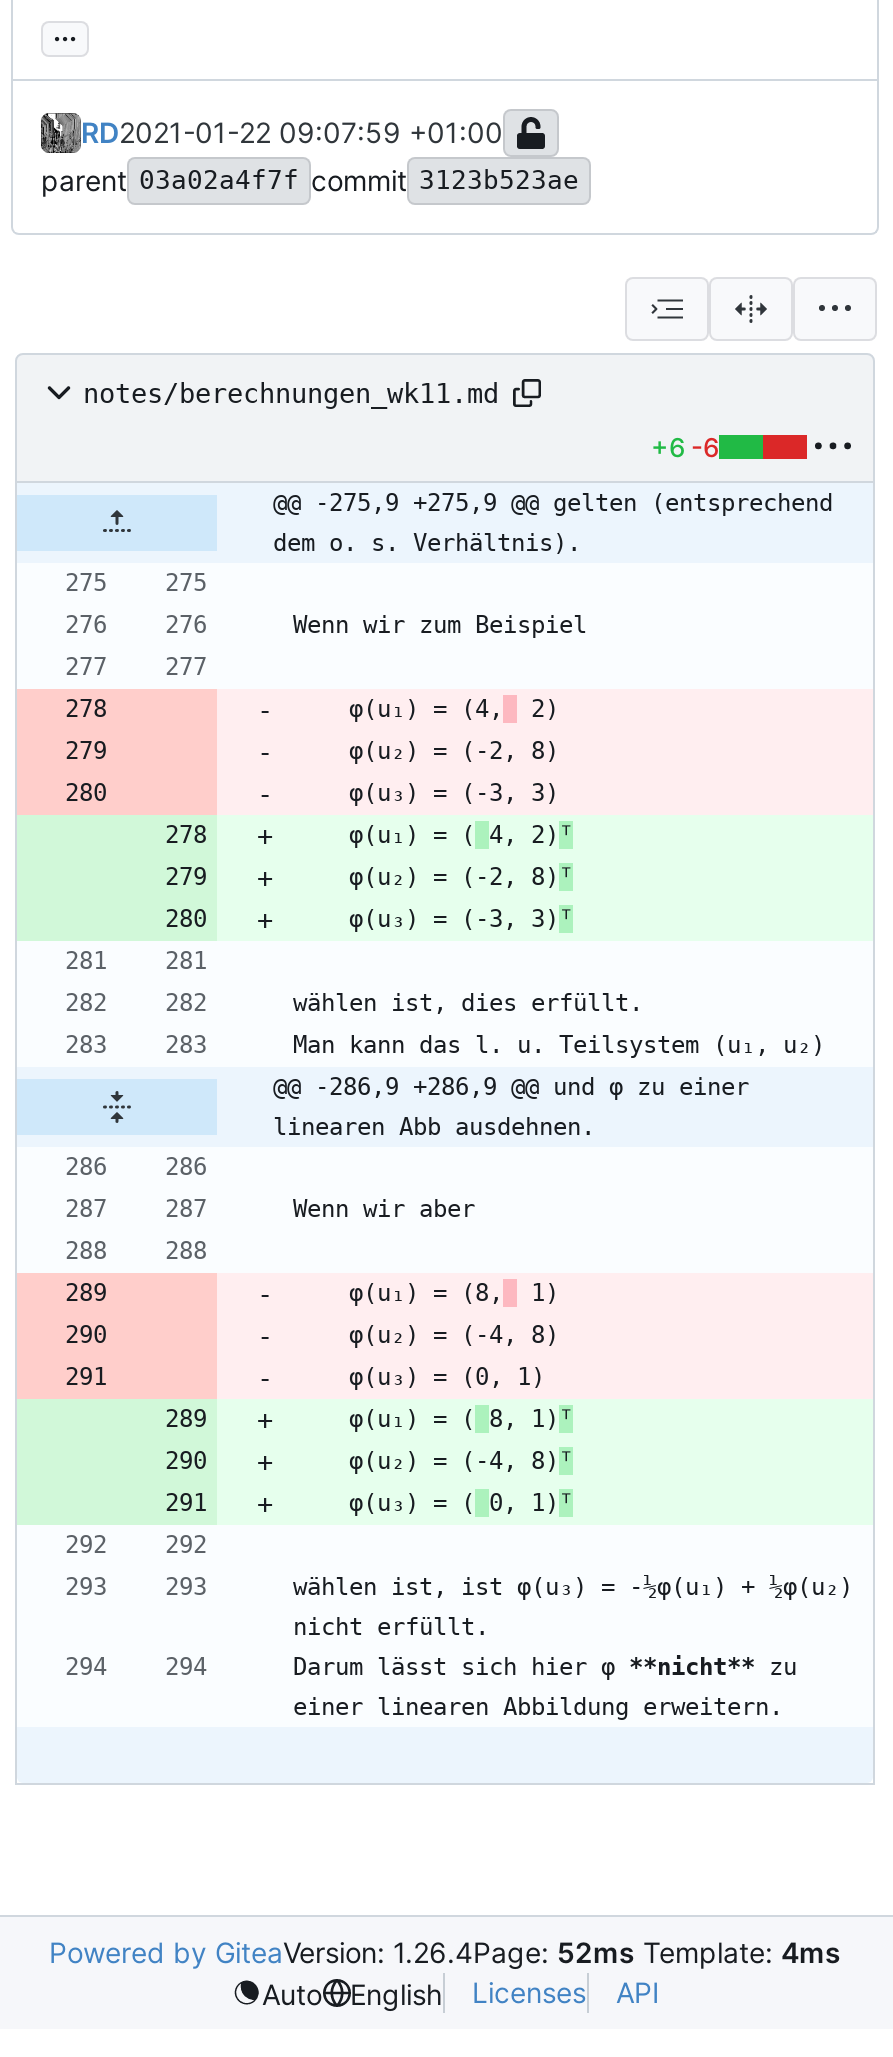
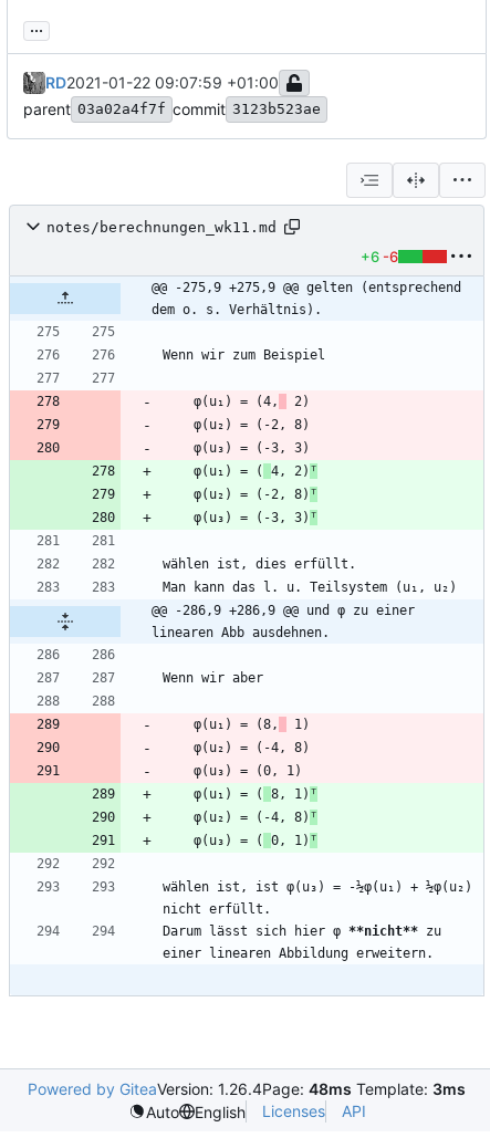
[49,1935,841,1969] Powered by GiteaVersion: 1.26.4Page: 52ms Template: 4ms -> [28,1079,466,1098] Powered by GiteaVersion: 1.26.4Page: 48ms Template: 3ms

